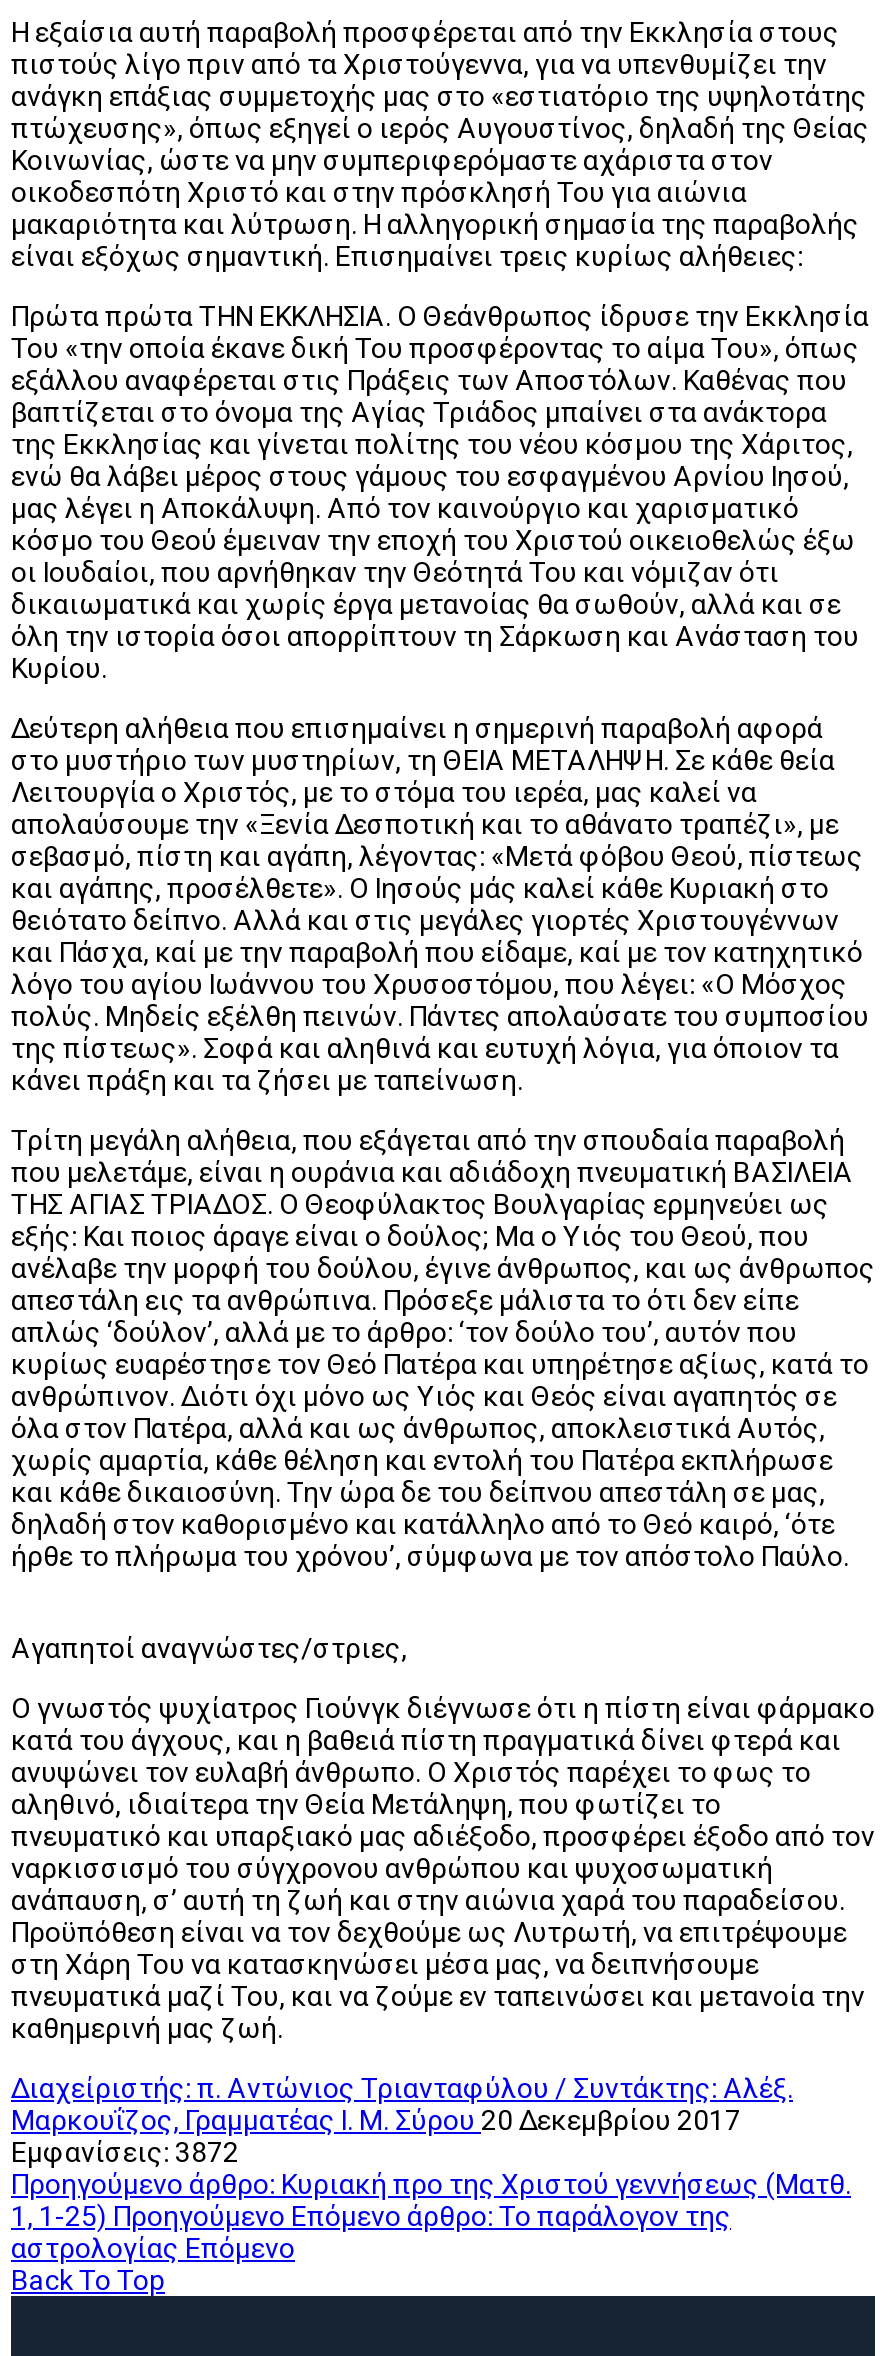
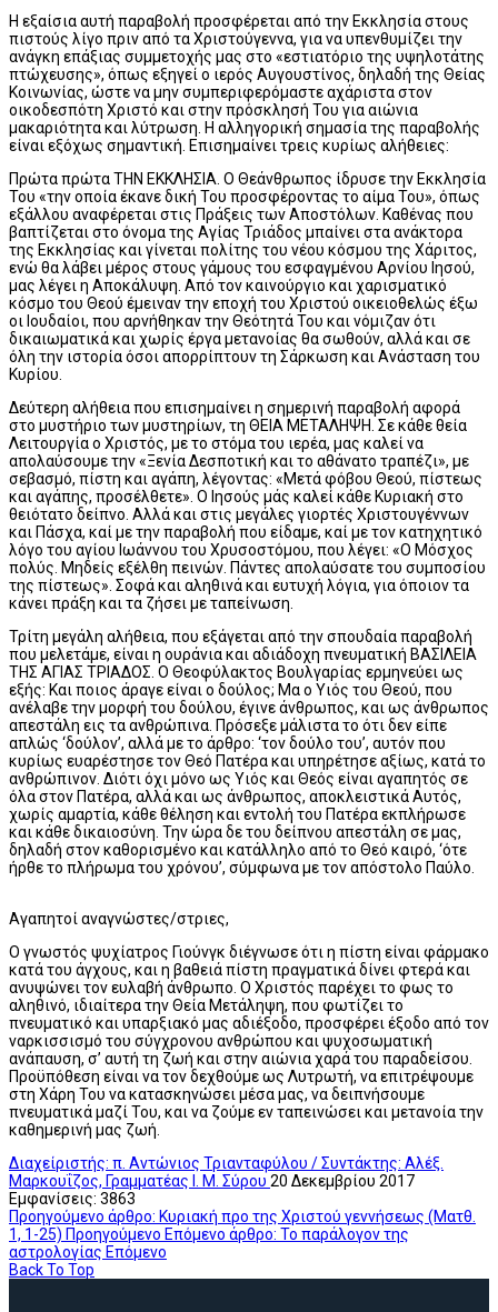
[11,2137,239,2169] Εμφανίσεις: 3872 -> [9,1190,136,1208] Εμφανίσεις: 3863

